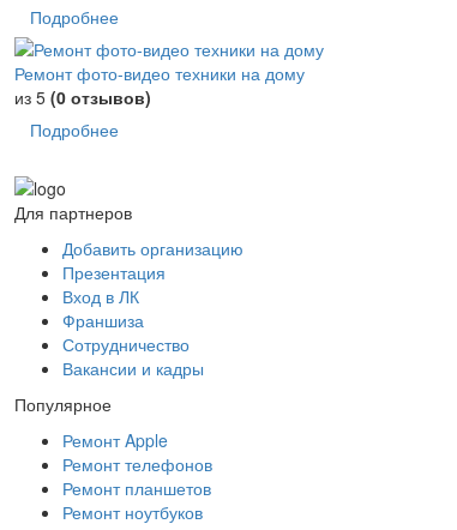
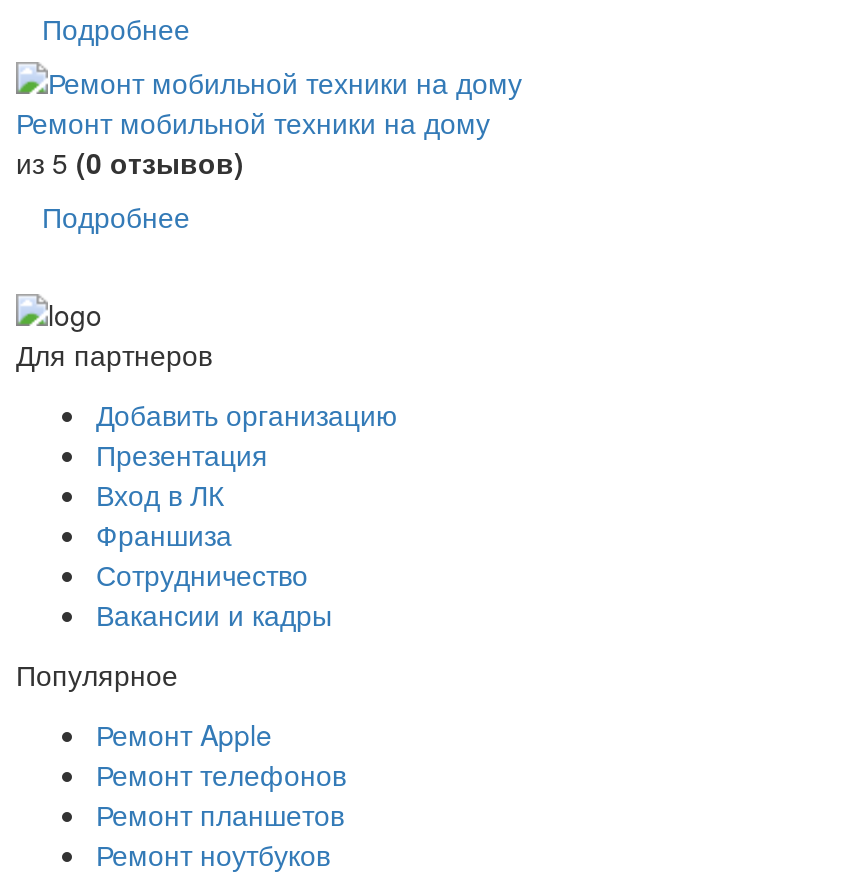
[14,61,305,85] Ремонт фото-видео техники на дому -> [16,102,490,142] Ремонт мобильной техники на дому

